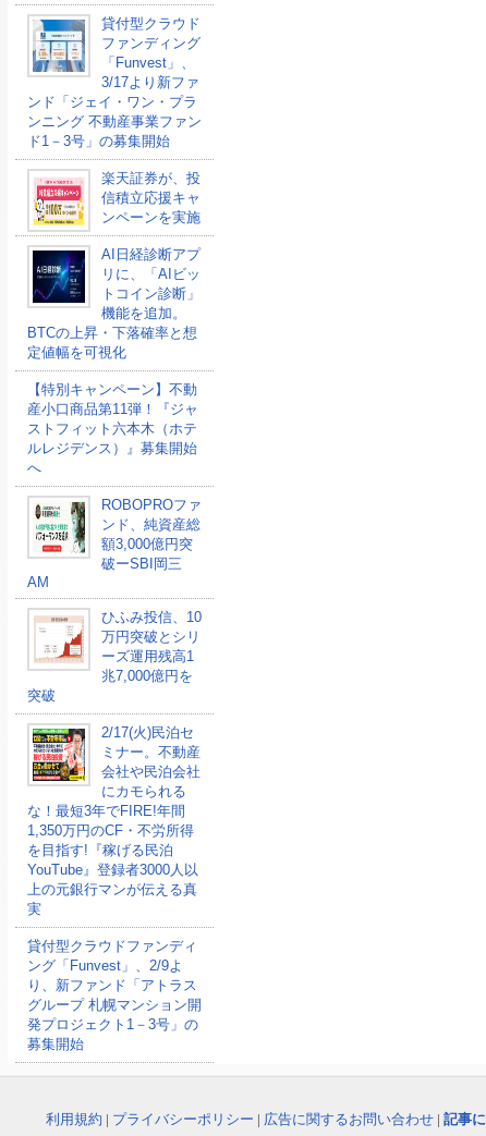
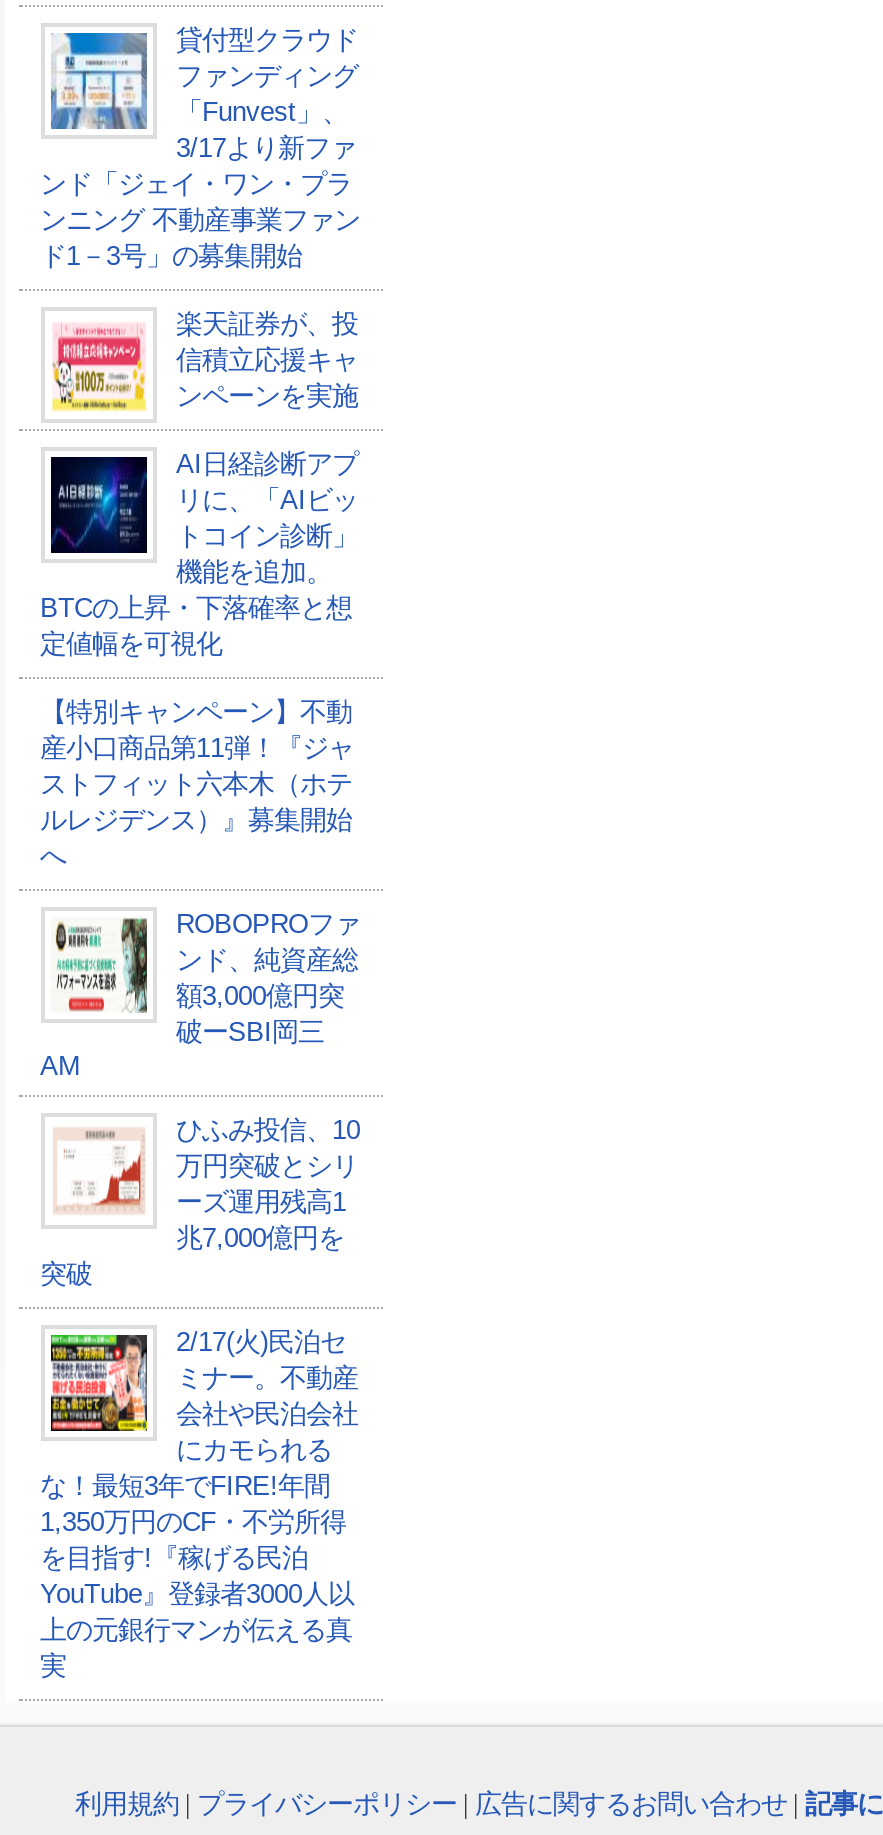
[27,938,201,1052] 貸付型クラウドファンディ | ング「Funvest」、2/9よ | り、新ファンド「アトラス | グループ 札幌マンション開 | 発プロジェクト1－3号」の | 募集開始 -> none

